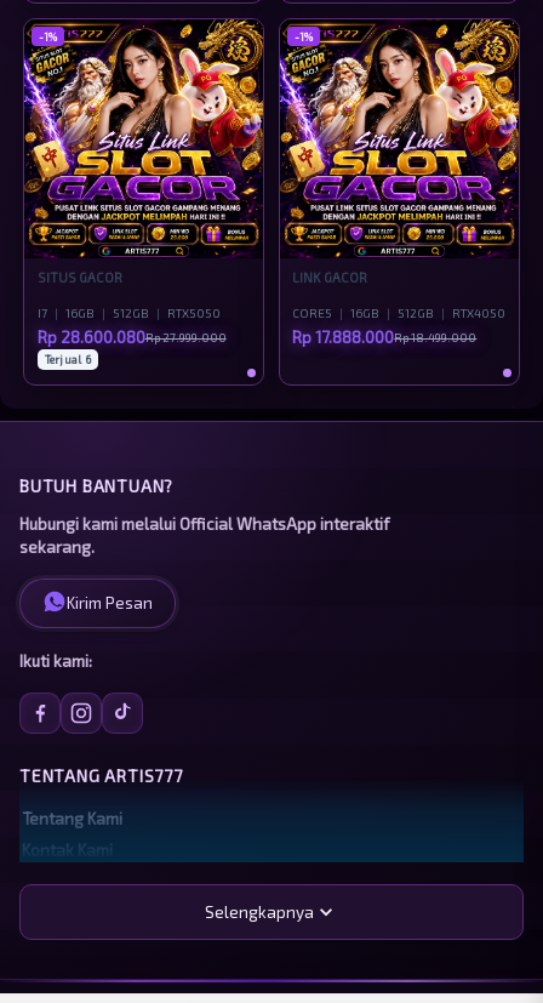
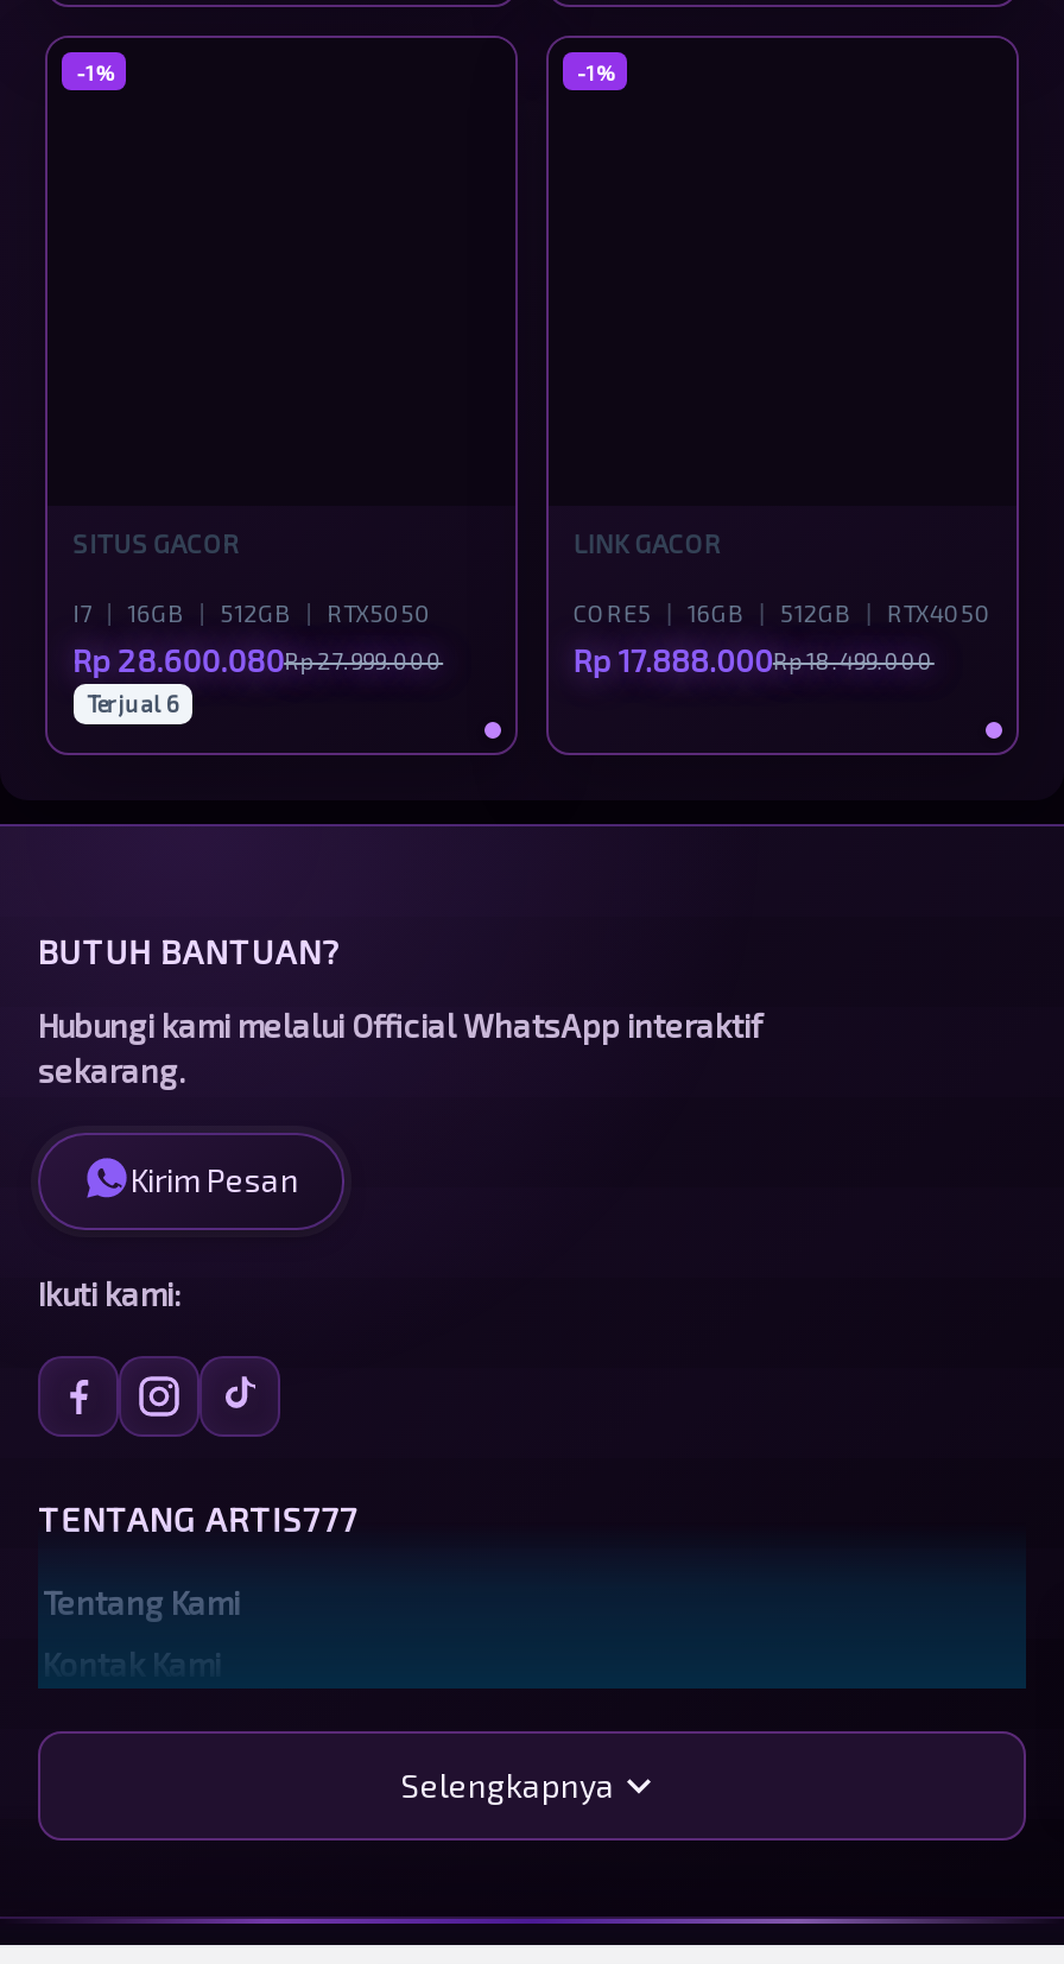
[23,18,264,258] [image] -> none
[279,18,520,258] [image] -> none

